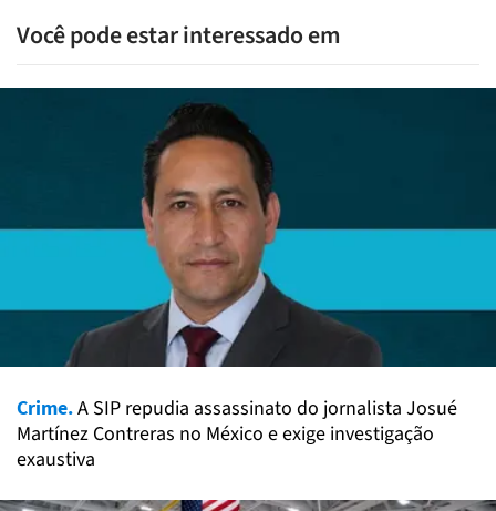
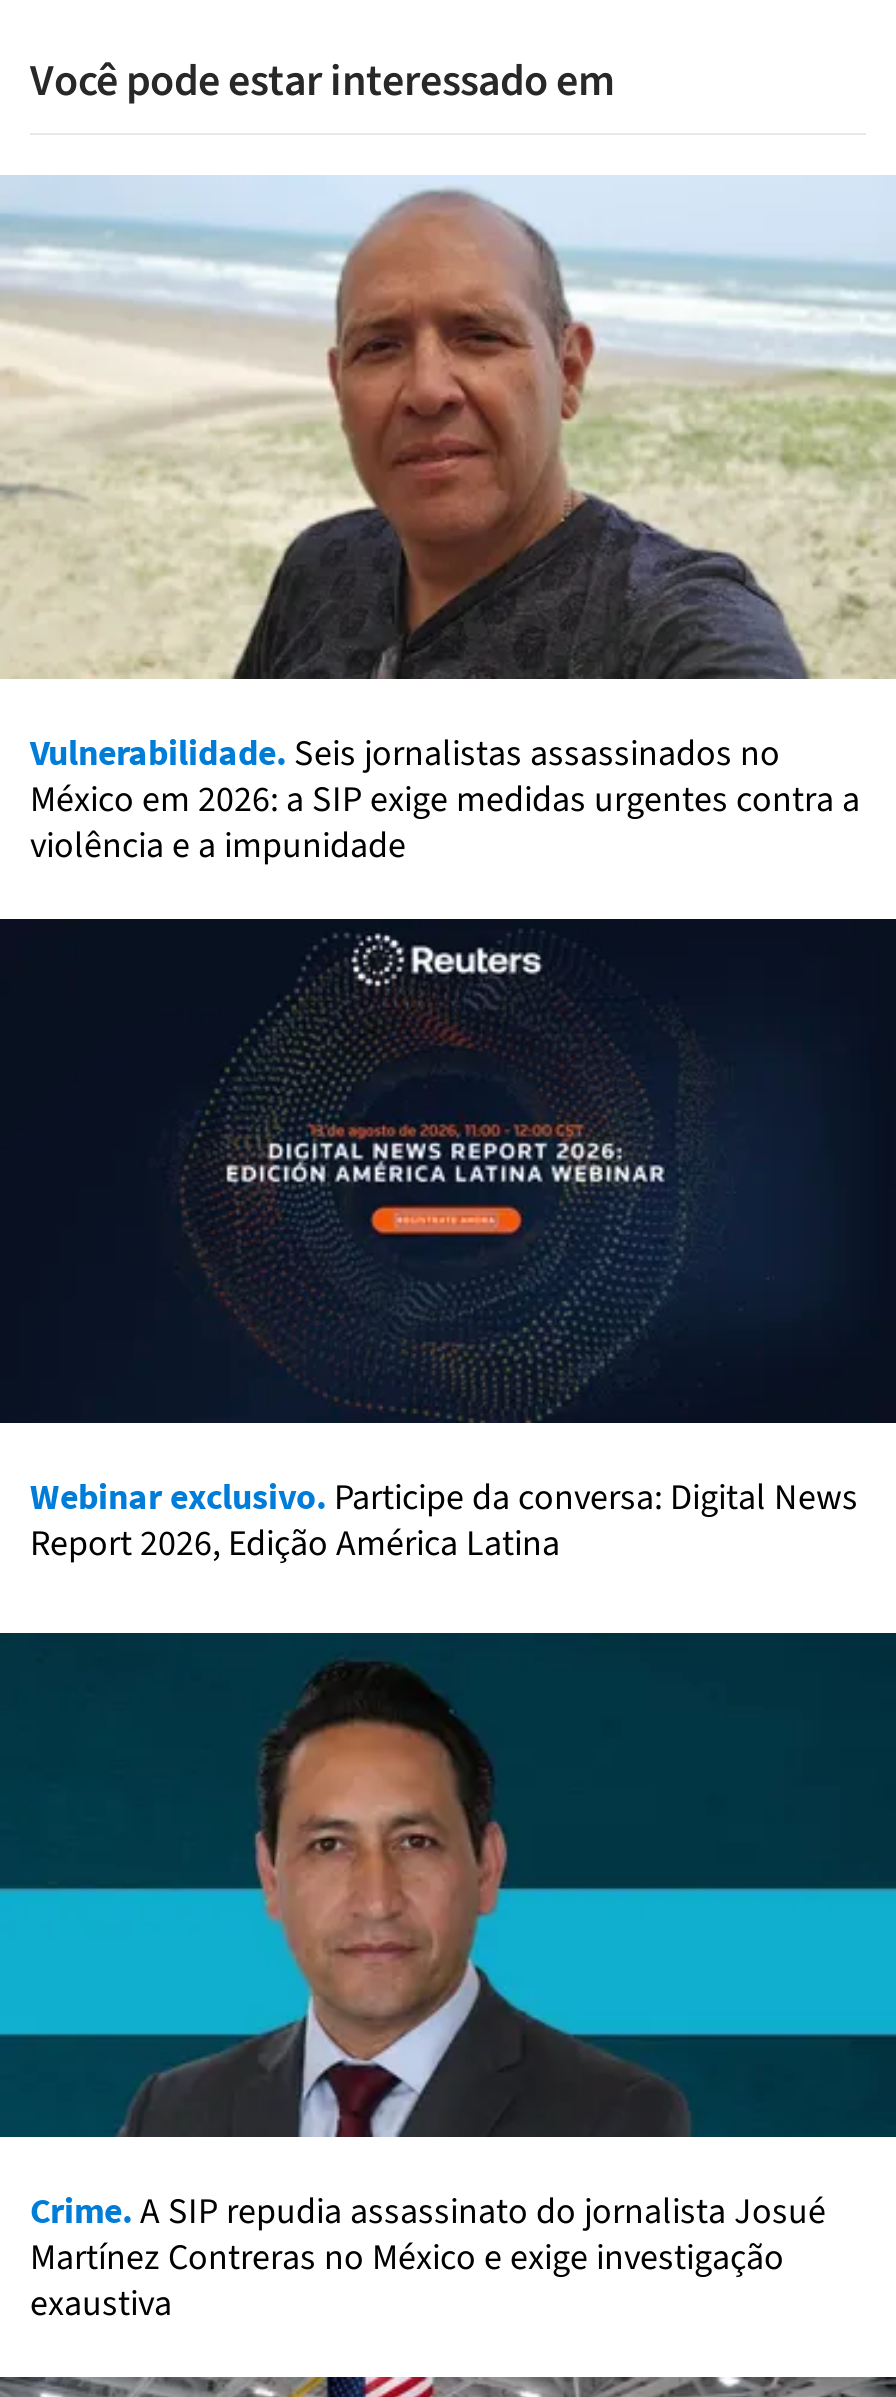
none -> [6,175,890,871] [image] | Vulnerabilidade. Seis jornalistas assassinados no | México em 2026: a SIP exige medidas urgentes contra a | violência e a impunidade
none -> [6,917,890,1569] [image] | Webinar exclusivo. Participe da conversa: Digital News | Report 2026, Edição América Latina

